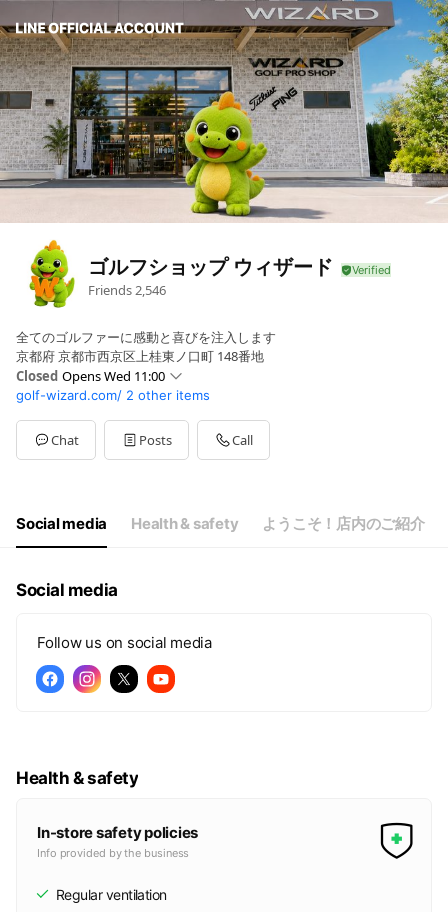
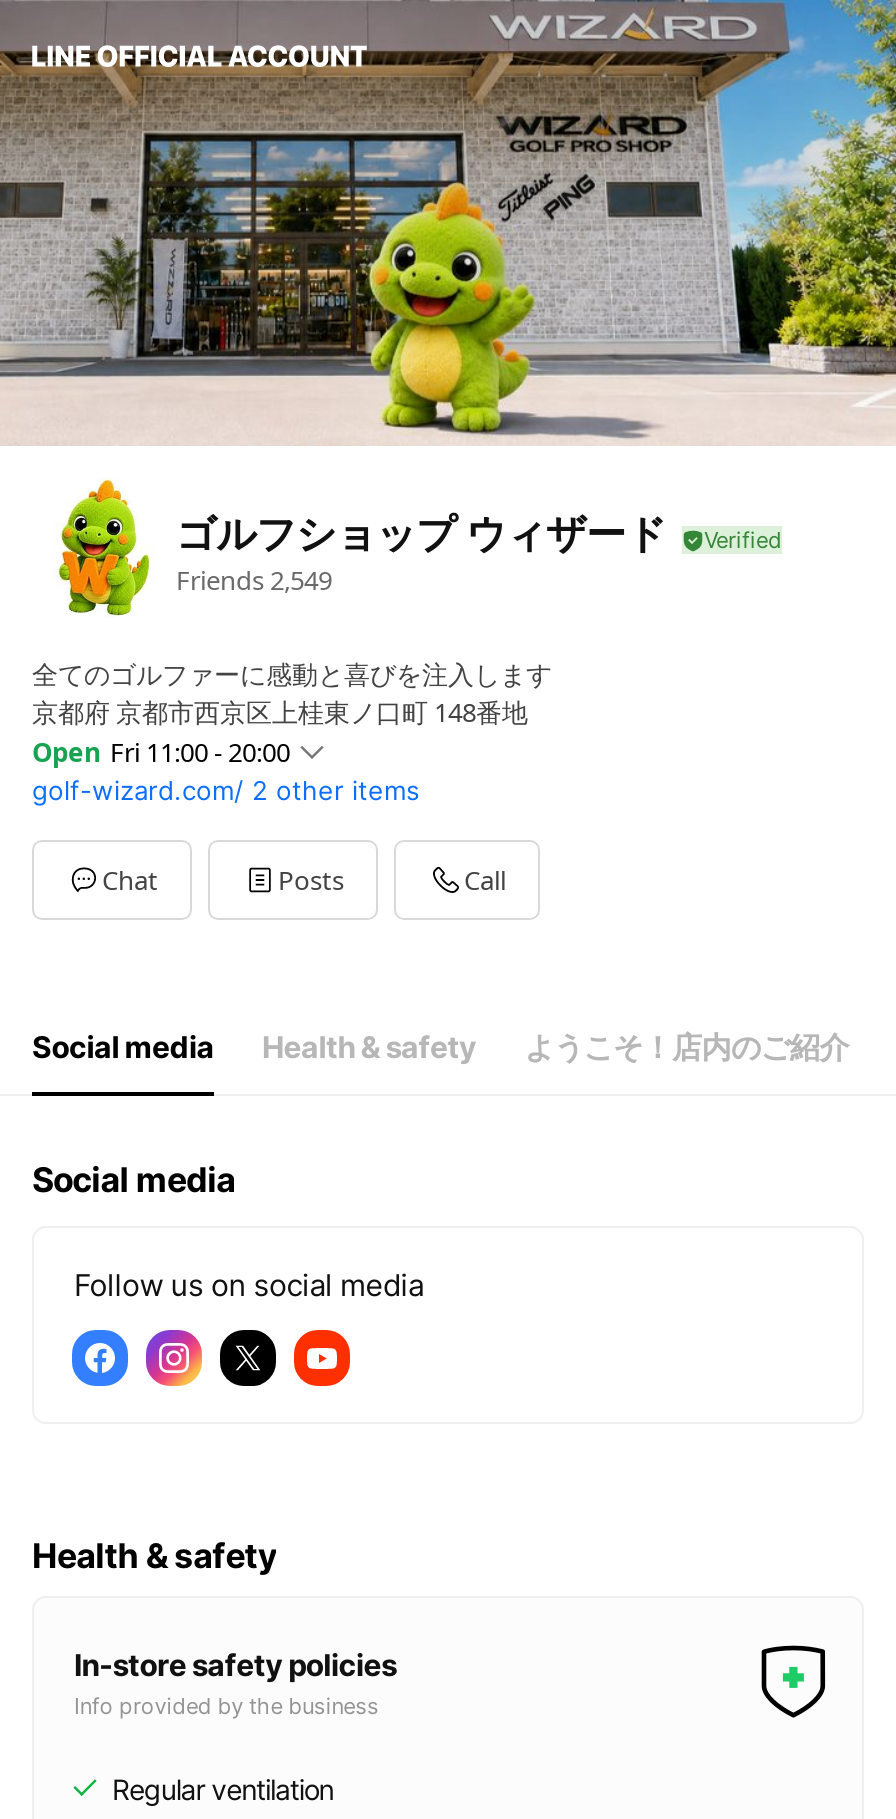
[88,281,166,299] Friends 2,546 -> [176,562,332,598] Friends 2,549
[16,367,165,385] Closed Opens Wed 11:00 -> [32,735,290,771] Open Fri 11:00 - 20:00

